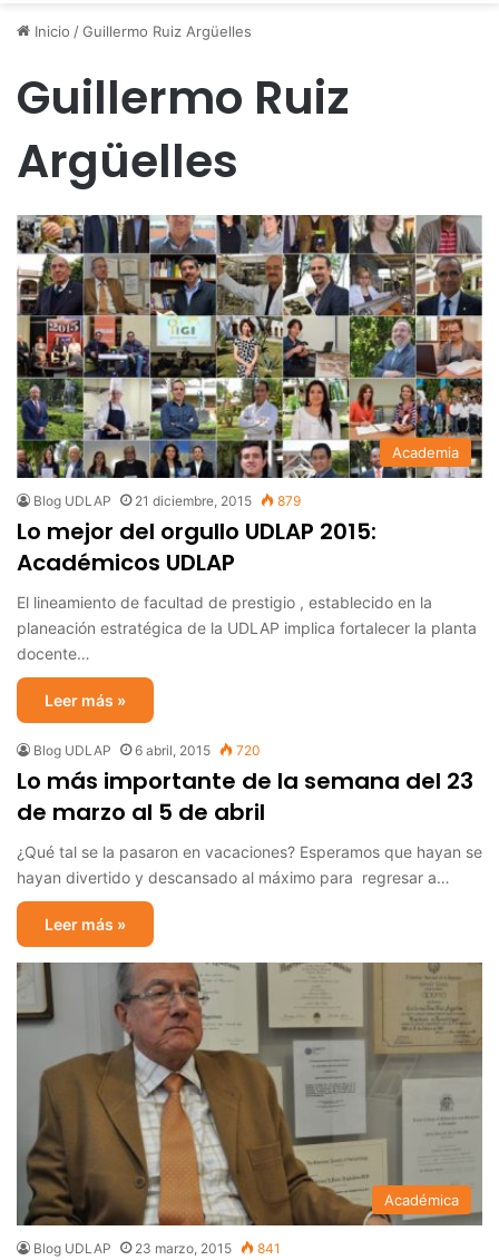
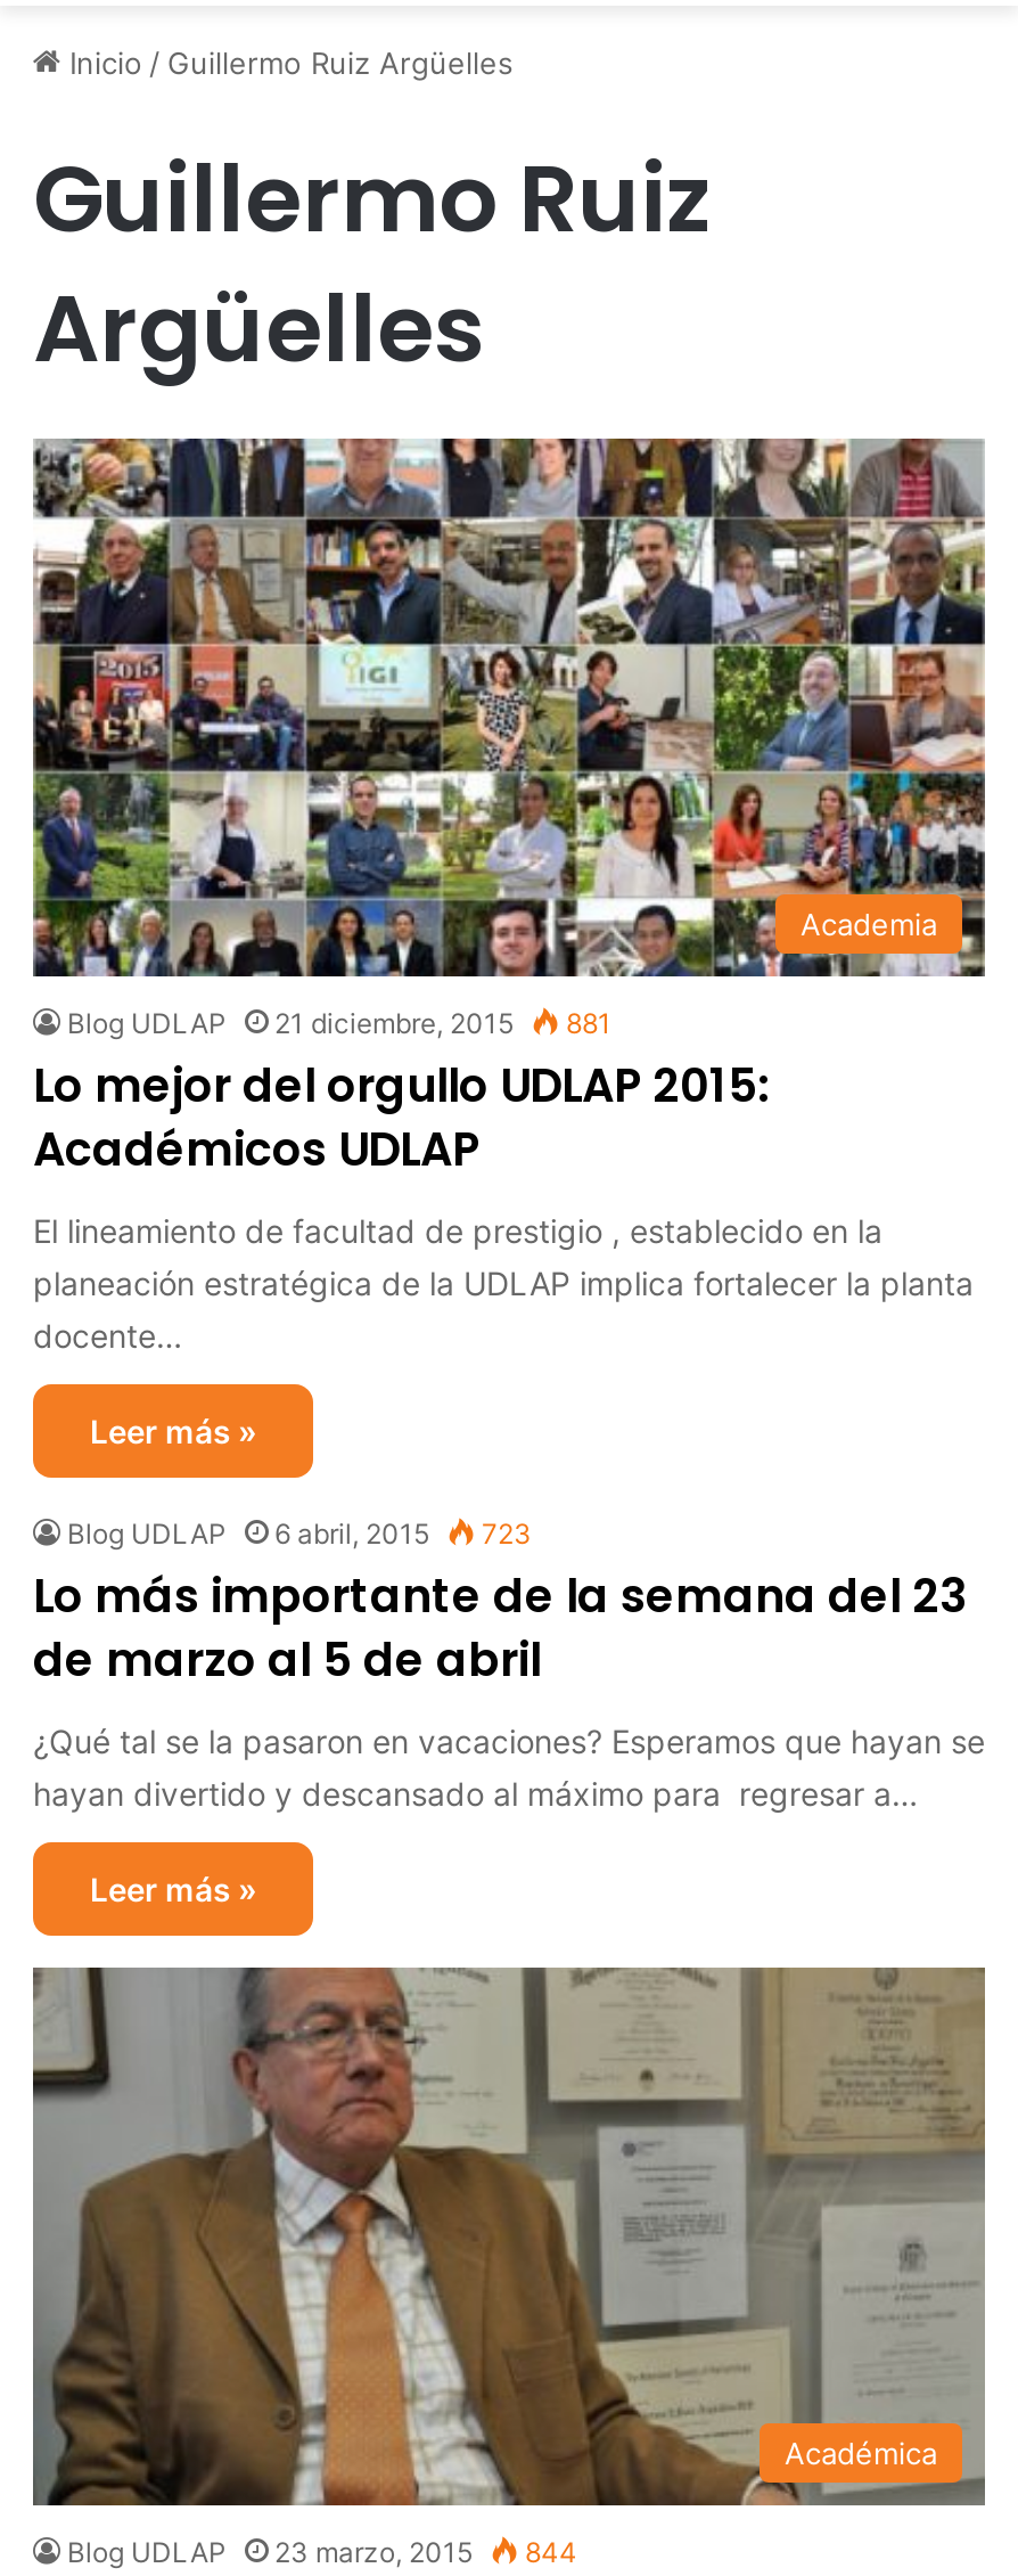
[33,492,301,509] Blog UDLAP 21 diciembre, 2015 879 -> [67,1006,611,1040] Blog UDLAP 21 diciembre, 2015 881
[33,742,261,758] Blog UDLAP 6 abril, 2015 720 -> [67,1516,532,1550] Blog UDLAP 6 abril, 2015 723
[33,1240,281,1256] Blog UDLAP 23 marzo, 2015 841 -> [67,2534,577,2568] Blog UDLAP 23 marzo, 2015 844

